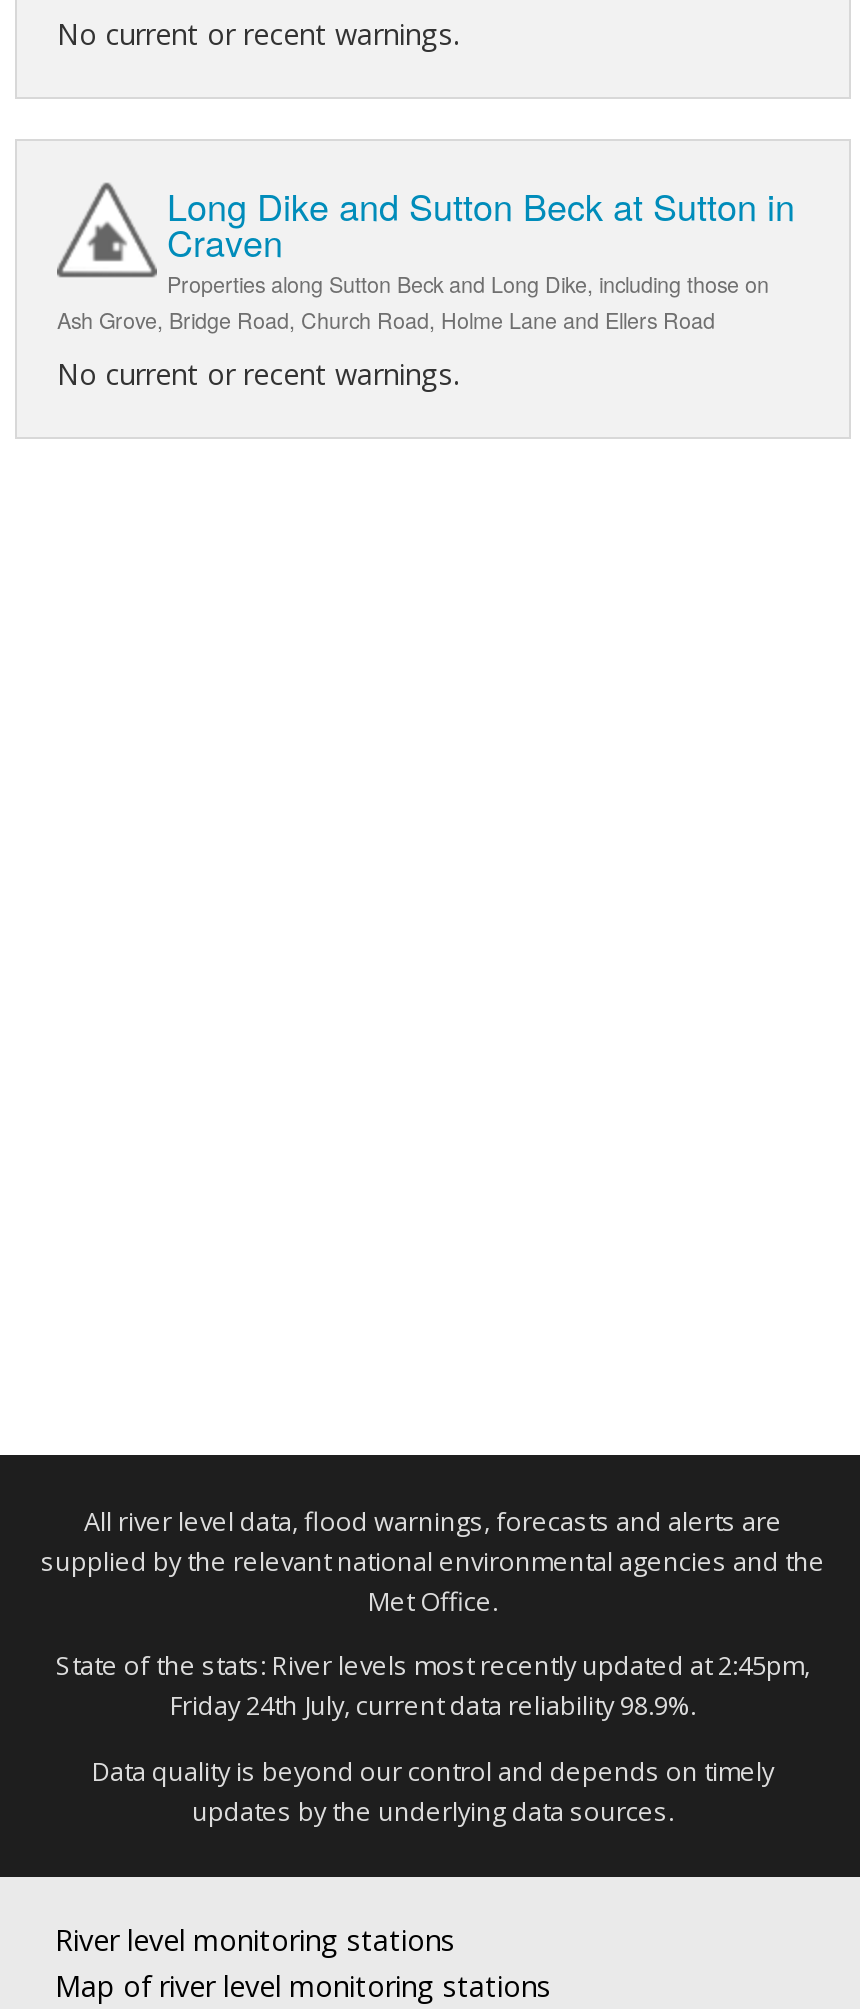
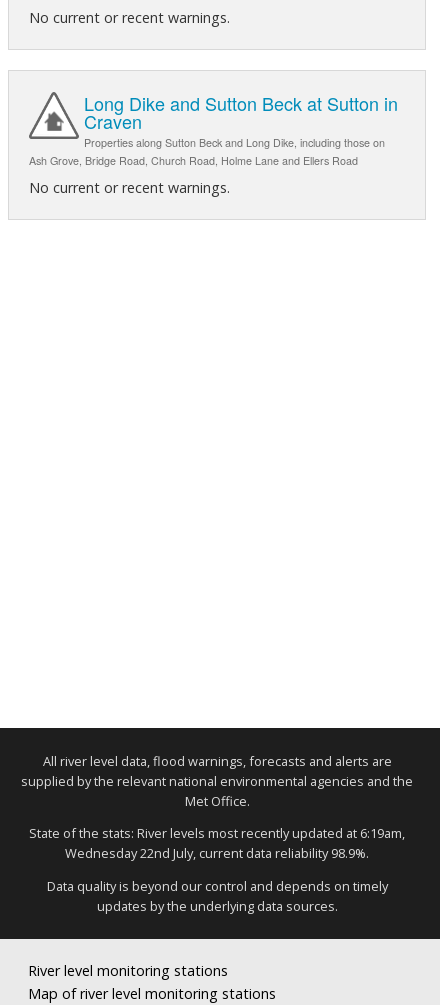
[56,1648,810,1684] State of the stats: River levels most recently updated at 2:45pm, -> [29,824,405,842] State of the stats: River levels most recently updated at 6:19am,
[170,1688,696,1724] Friday 24th July, current data reliability 98.9%. -> [65,844,369,862] Wednesday 22nd July, current data reliability 98.9%.

